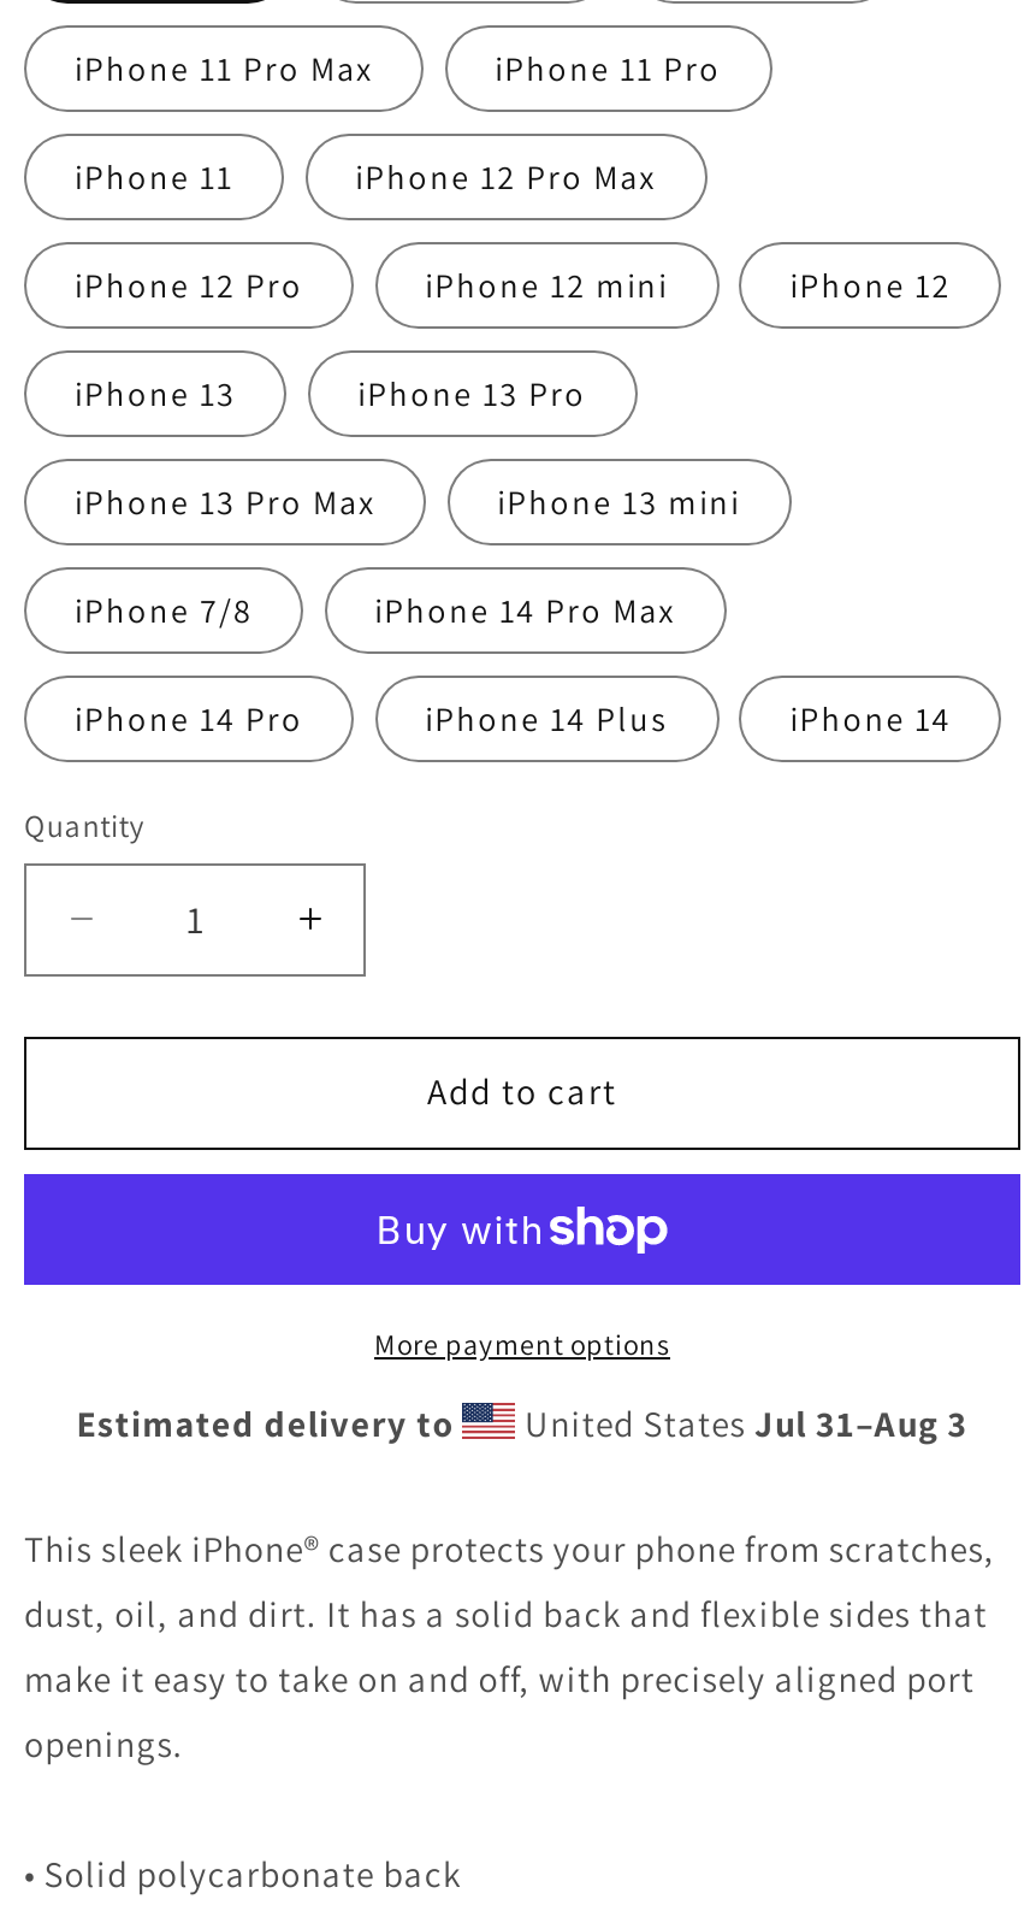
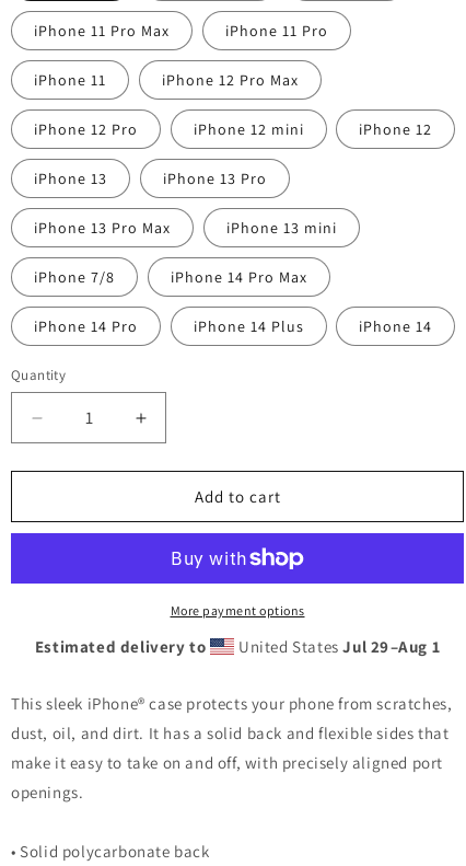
[516,1399,968,1445] United States Jul 31–Aug 3 -> [235,636,440,657] United States Jul 29–Aug 1

